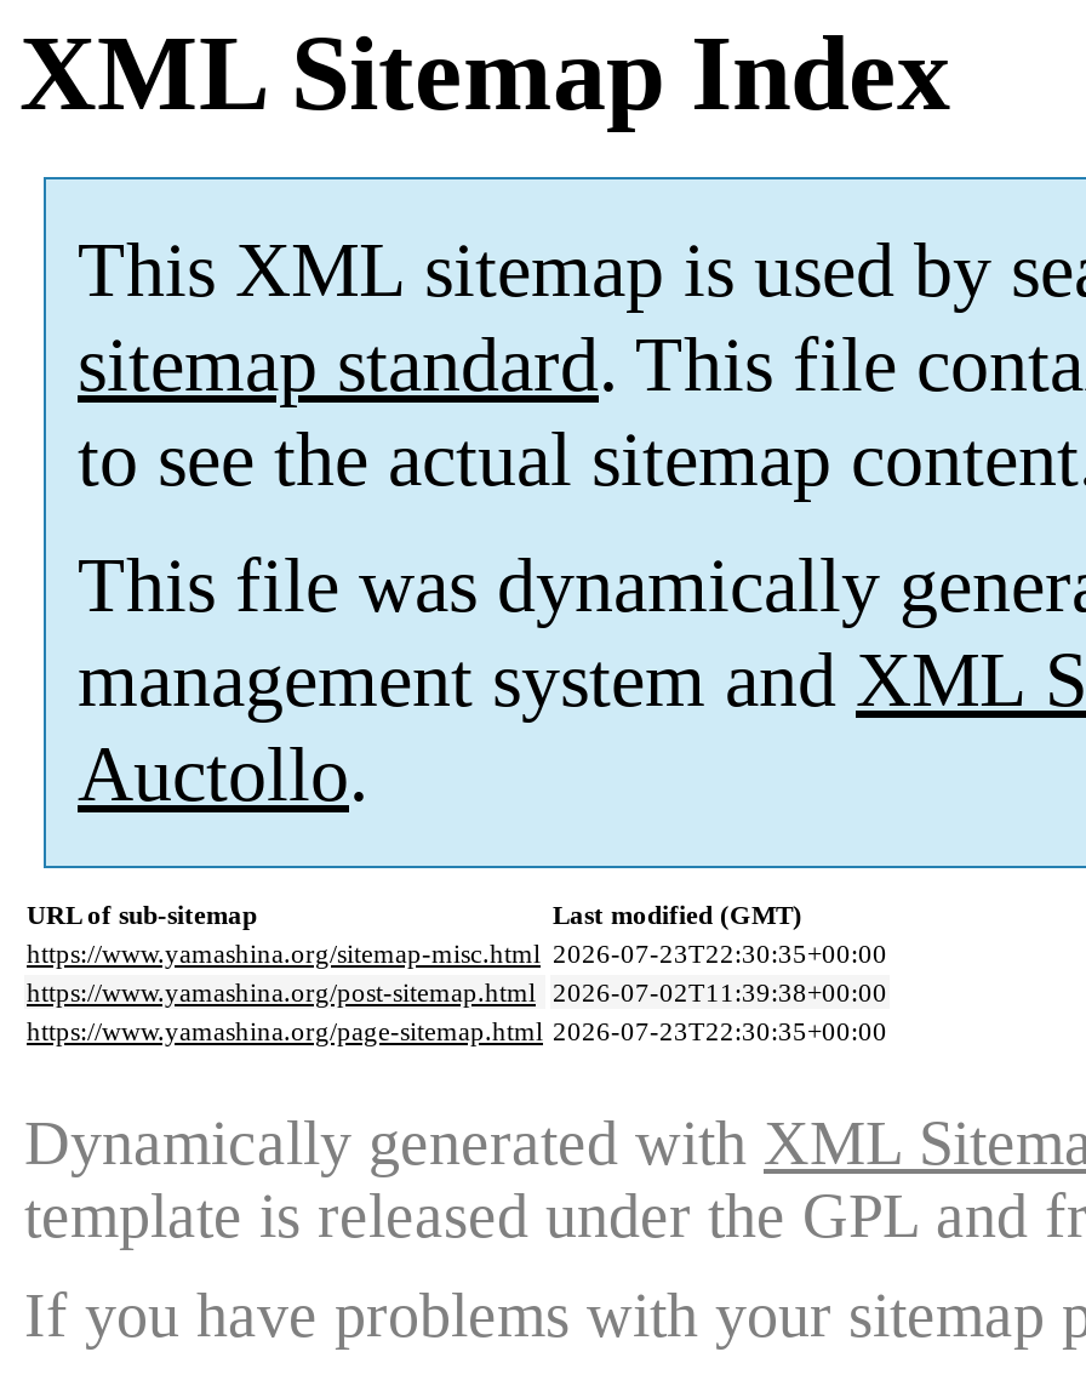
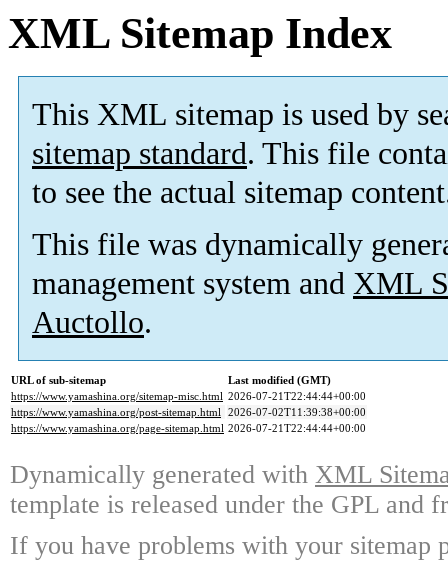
[27,940,887,969] https://www.yamashina.org/sitemap-misc.html 2026-07-23T22:30:35+00:00 -> [11,390,366,402] https://www.yamashina.org/sitemap-misc.html 2026-07-21T22:44:44+00:00
[27,1017,887,1046] https://www.yamashina.org/page-sitemap.html 2026-07-23T22:30:35+00:00 -> [11,422,366,434] https://www.yamashina.org/page-sitemap.html 2026-07-21T22:44:44+00:00

